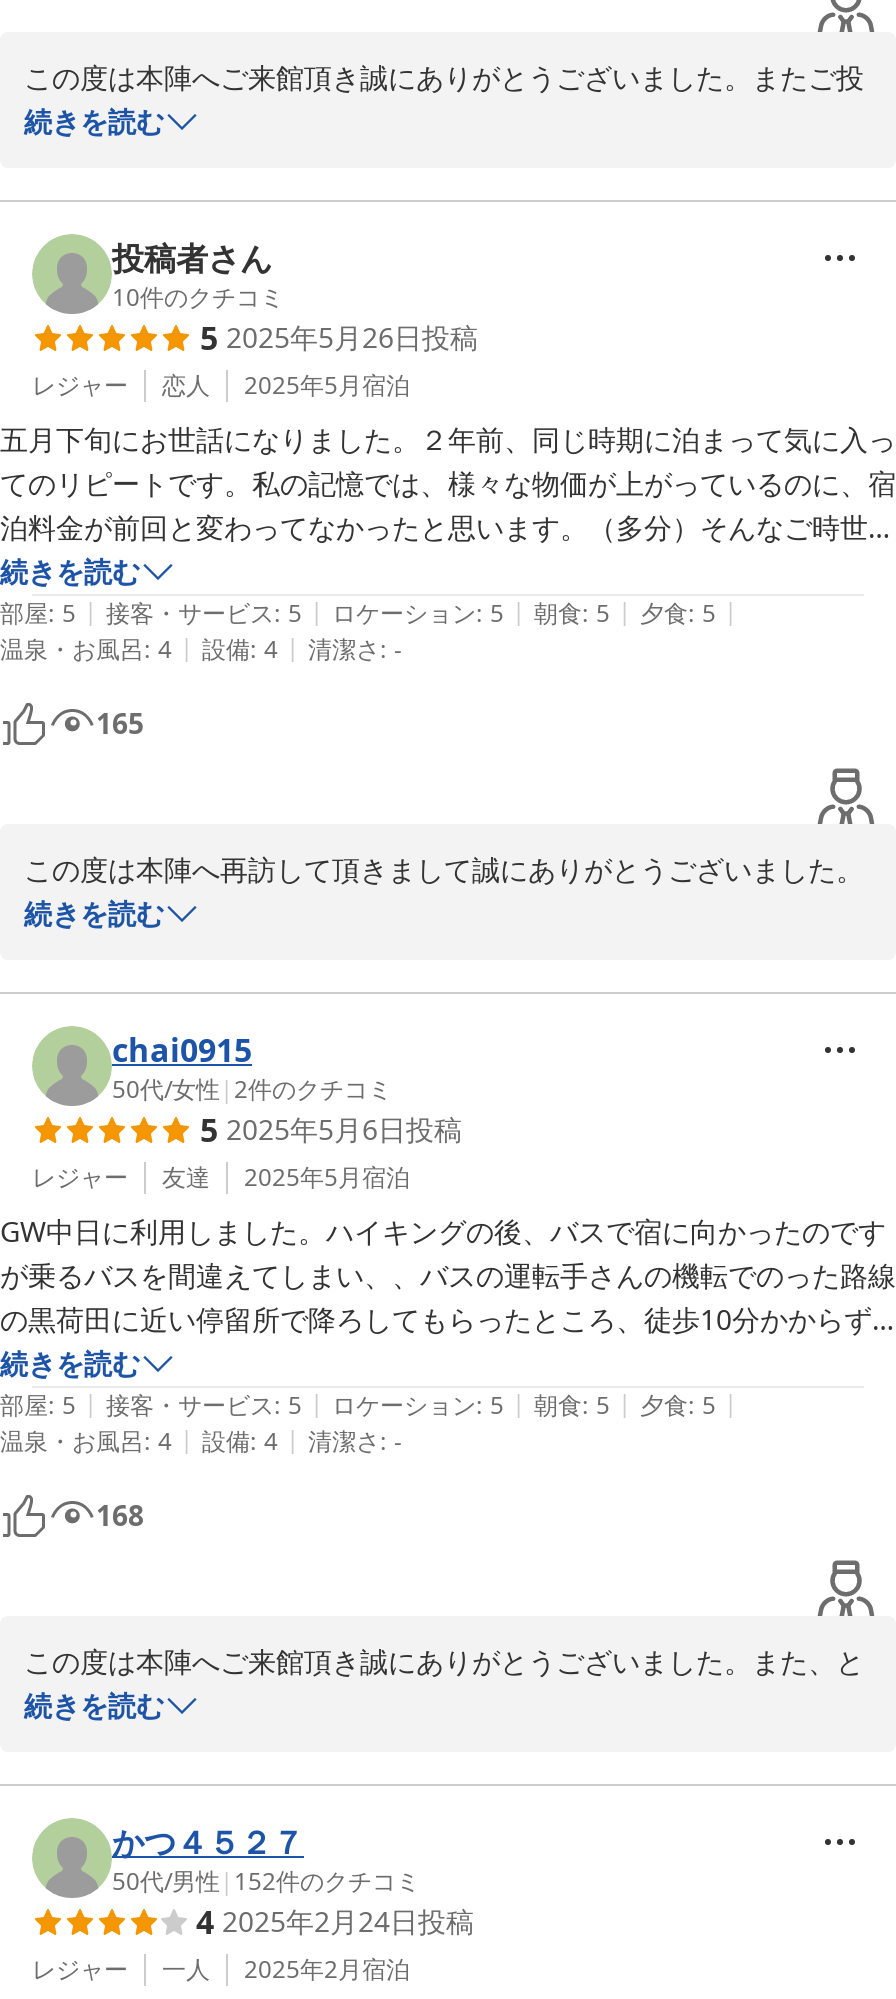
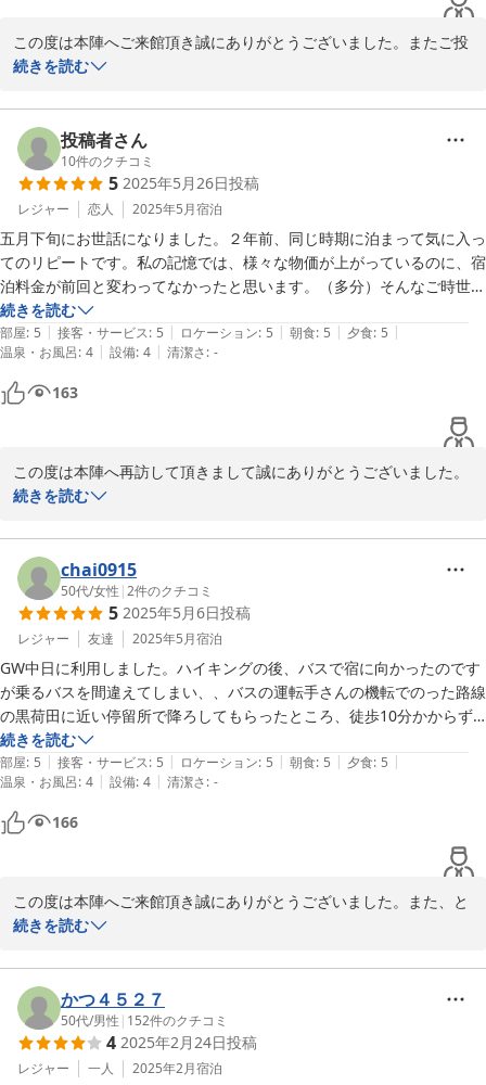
[96,704,144,742] 165 -> [52,382,78,403] 163
[96,1496,144,1534] 168 -> [52,812,78,832] 166

